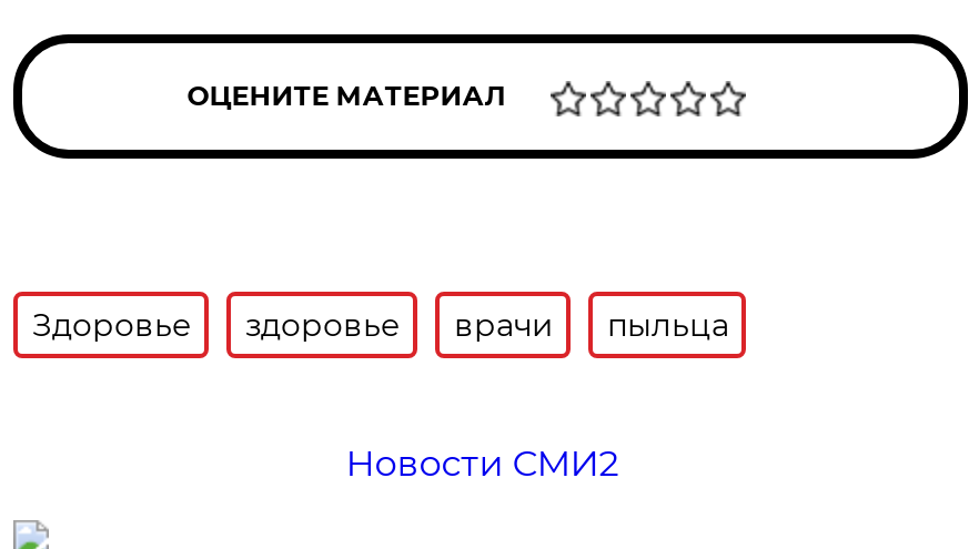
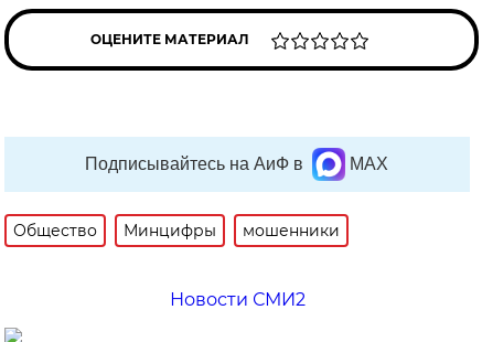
[32,305,729,345] Здоровье | здоровье | врачи | пыльца -> [14,154,389,241] Подписывайтесь на АиФ в | MAX | Общество | Минцифры | мошенники

